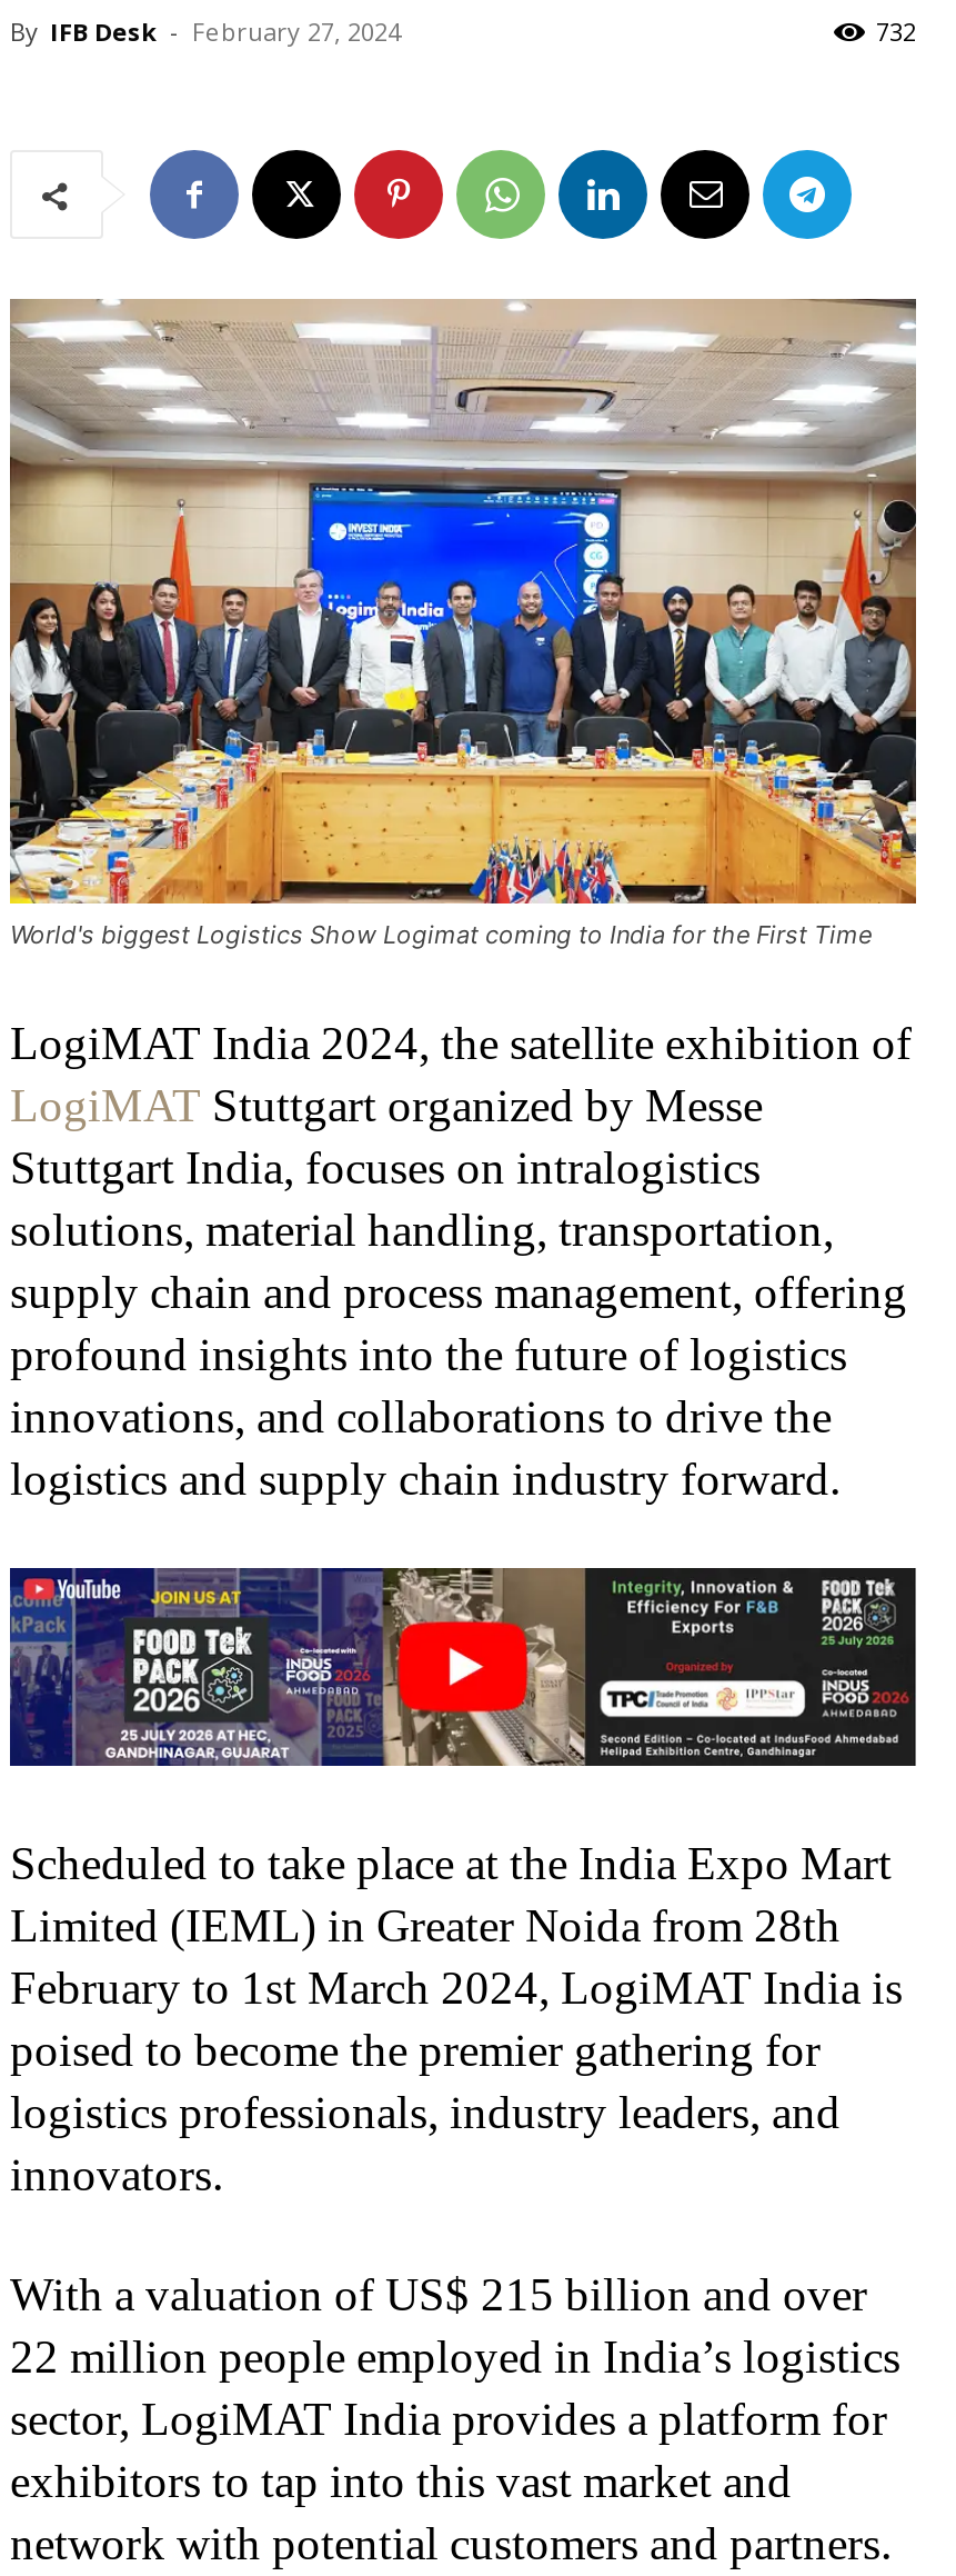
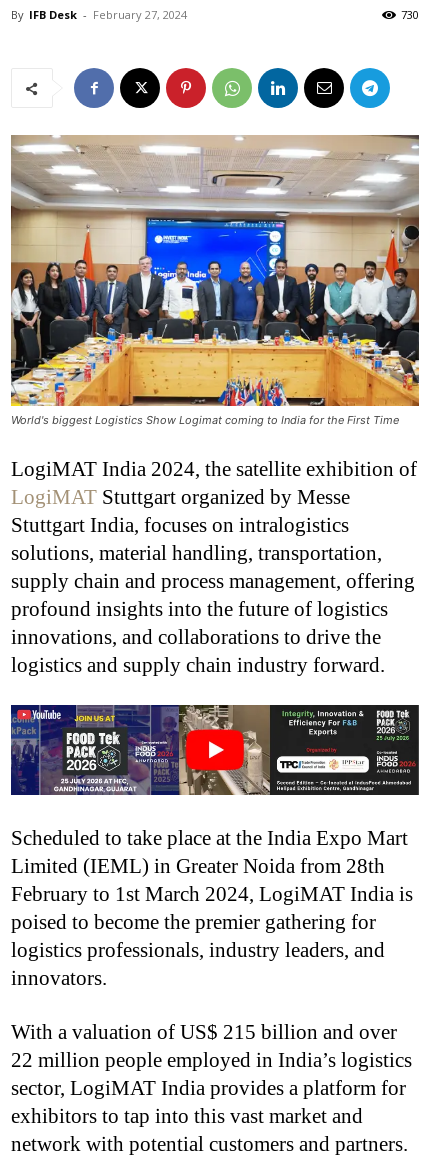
[876,14,916,48] 732 -> [401,7,419,22] 730

